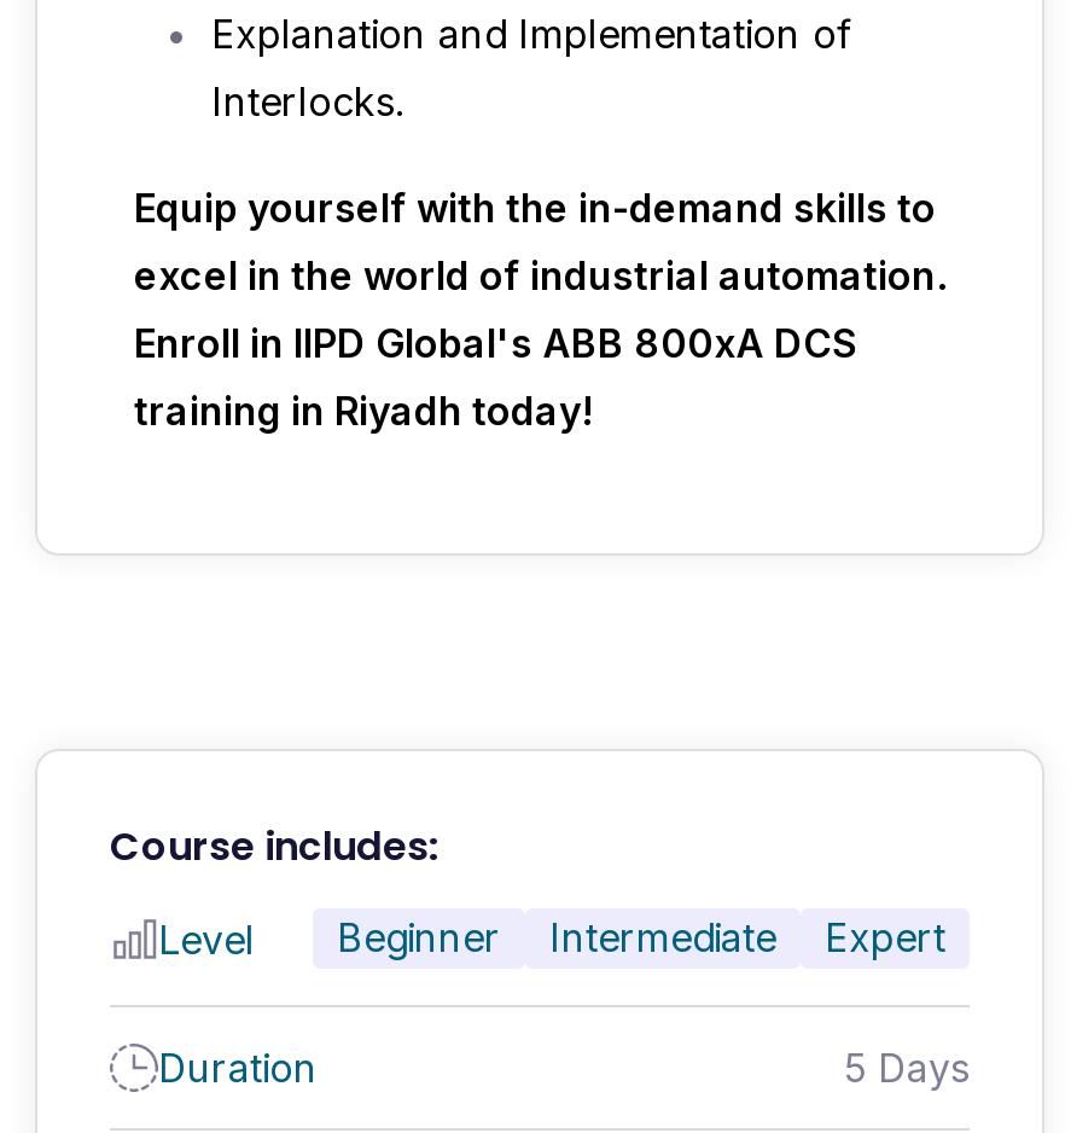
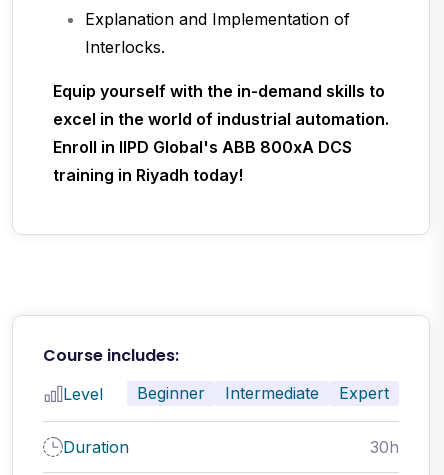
[844,1045,970,1093] 5 Days -> [370,437,399,457] 30h

